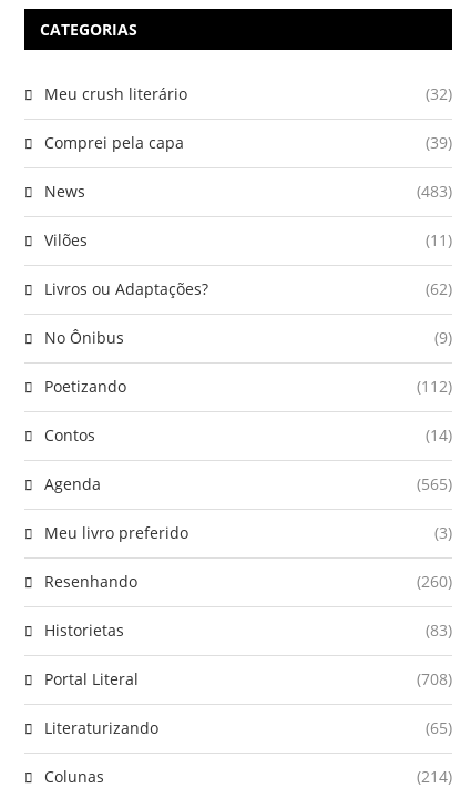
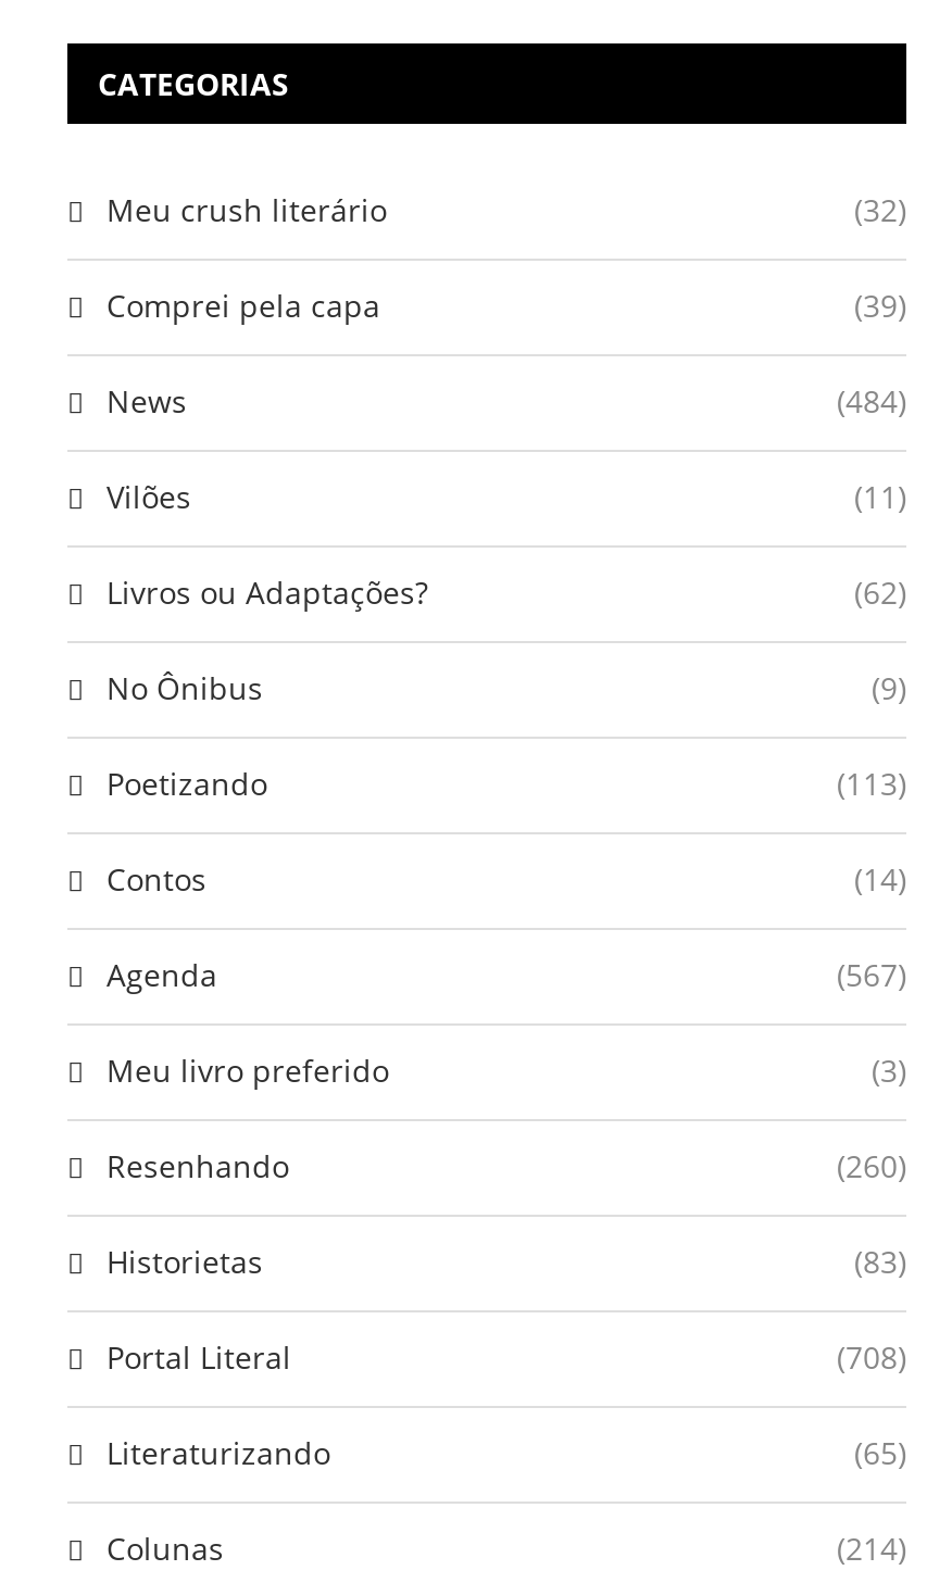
[417,180,452,201] (483) -> [837,380,906,421] (484)
[417,375,452,396] (112) -> [837,762,906,803] (113)
[417,473,452,494] (565) -> [837,953,906,995] (567)

